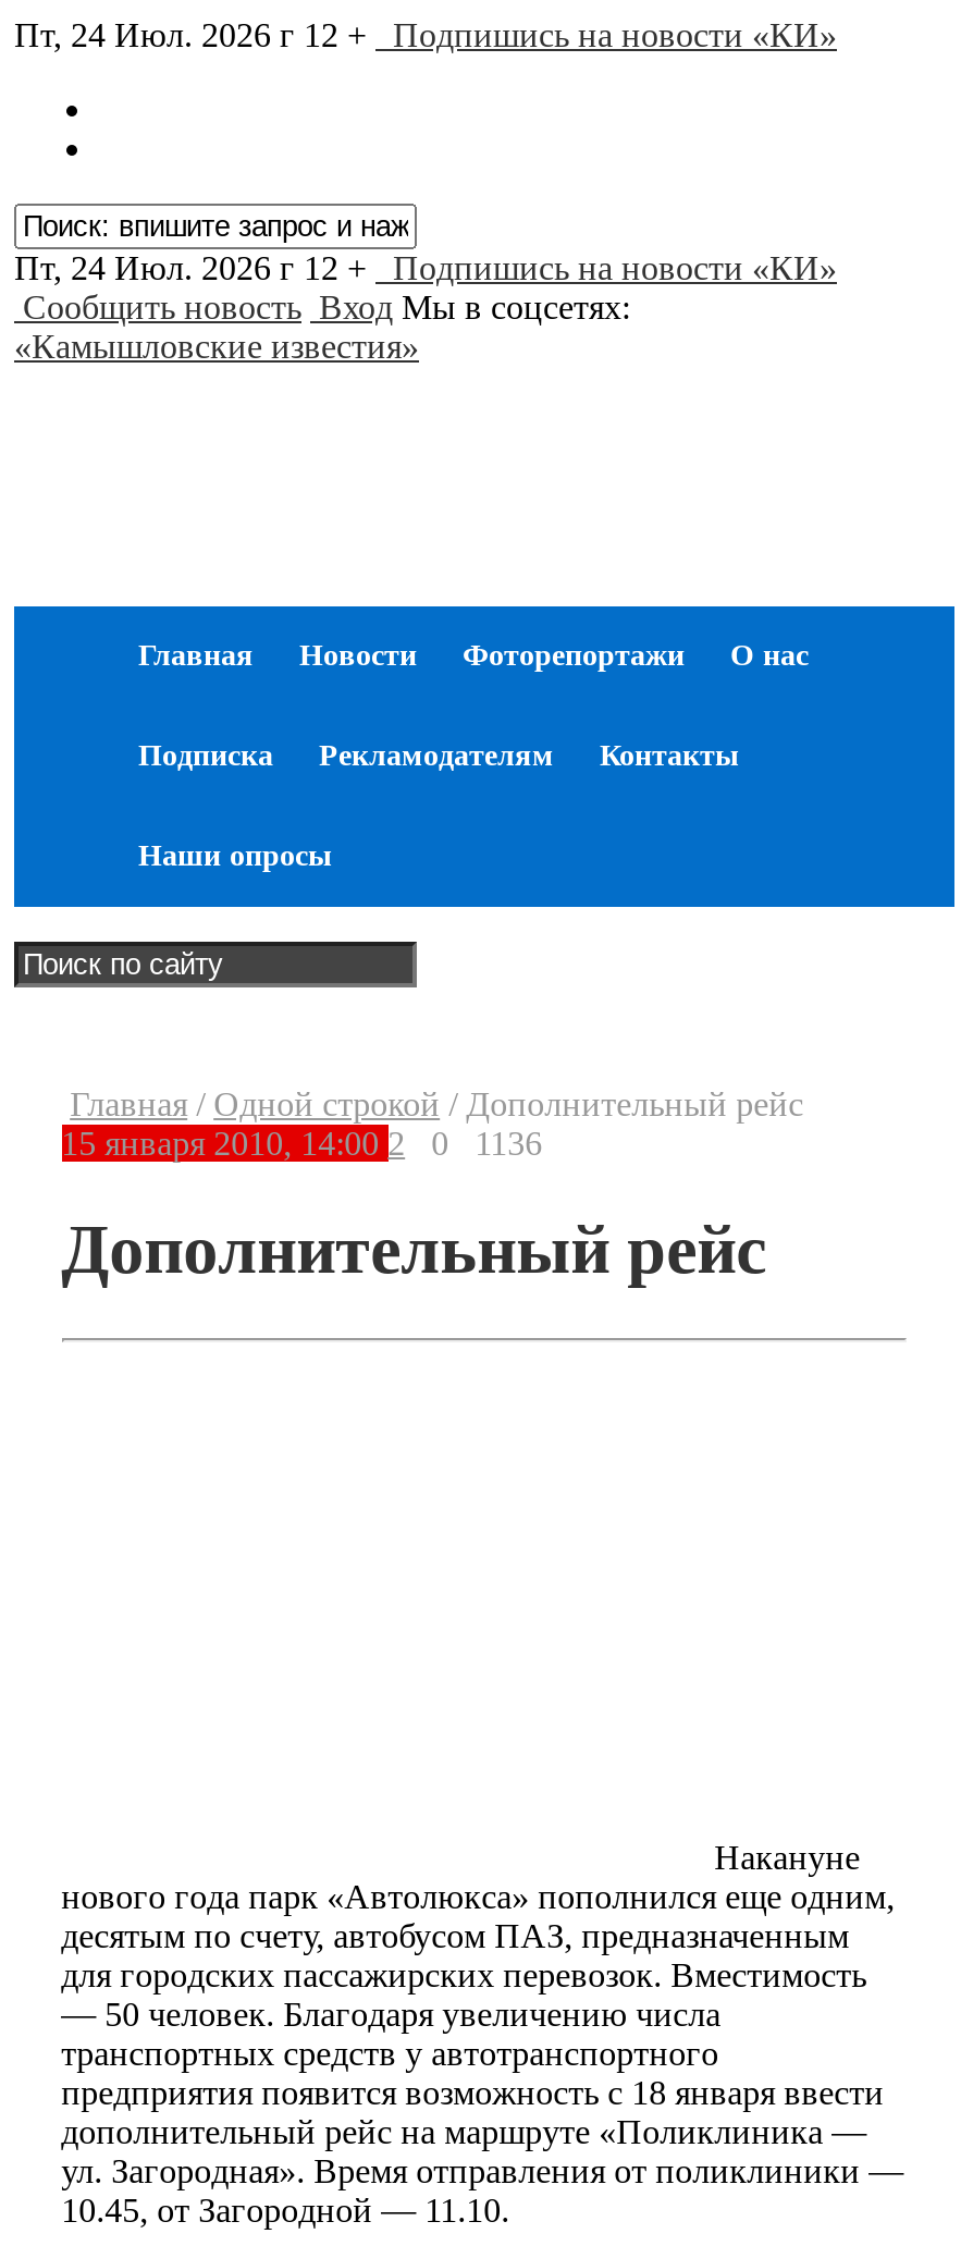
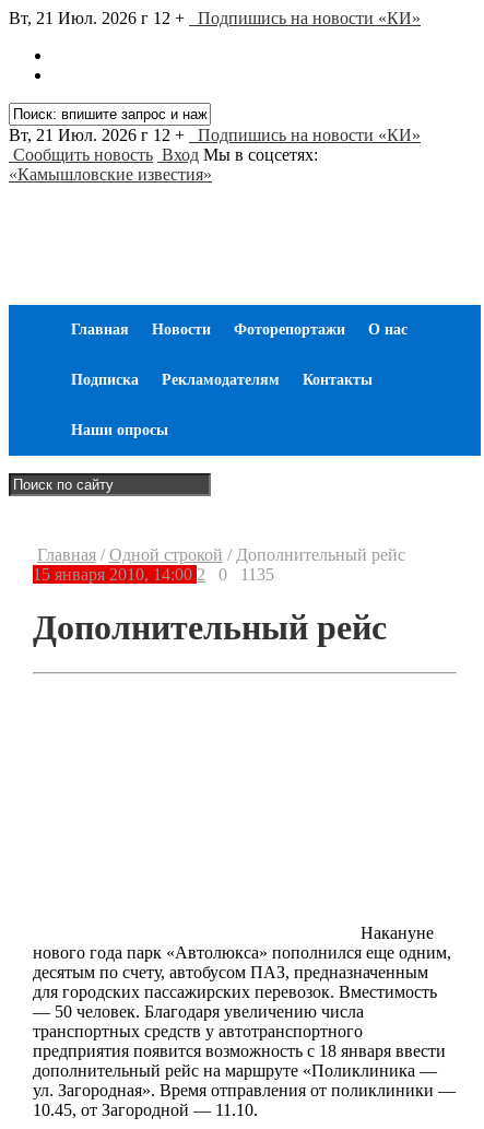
[14,16,837,53] Пт, 24 Июл. 2026 г 12 + Подпишись на новости «КИ» -> [9,9,421,27] Вт, 21 Июл. 2026 г 12 + Подпишись на новости «КИ»
[14,249,837,286] Пт, 24 Июл. 2026 г 12 + Подпишись на новости «КИ» -> [9,126,421,144] Вт, 21 Июл. 2026 г 12 + Подпишись на новости «КИ»
[431,1125,542,1162] 0 1136 -> [218,565,274,584] 0 1135

